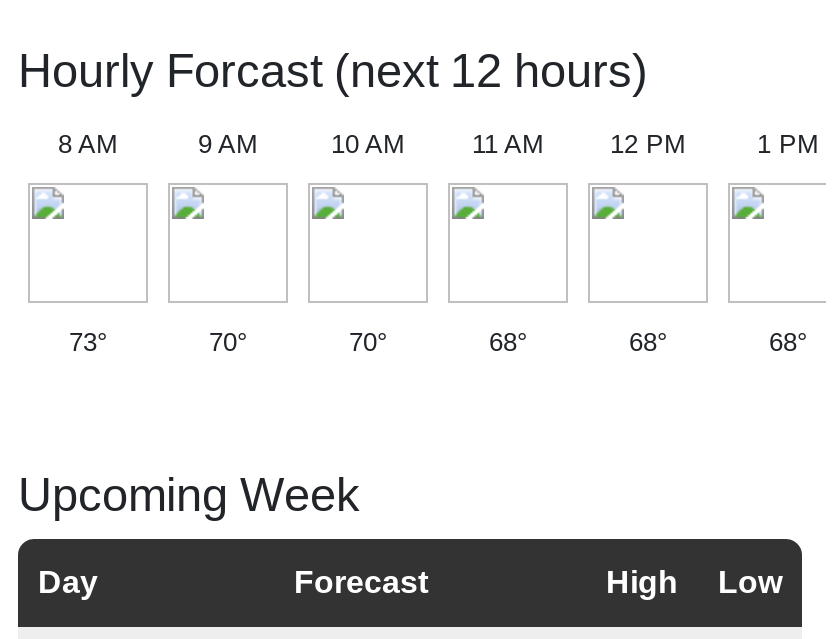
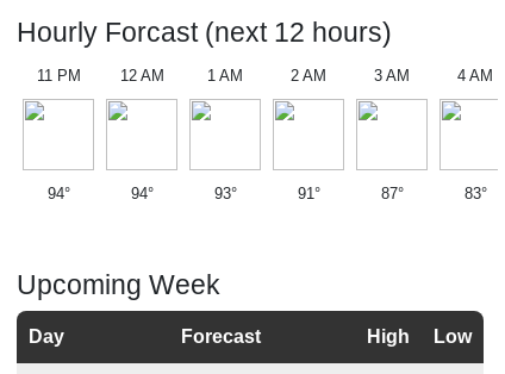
[58,129,819,159] 8 AM | 9 AM | 10 AM | 11 AM | 12 PM | 1 PM -> [36,67,493,85] 11 PM | 12 AM | 1 AM | 2 AM | 3 AM | 4 AM
[69,327,807,357] 73° | 70° | 70° | 68° | 68° | 68° -> [47,185,487,202] 94° | 94° | 93° | 91° | 87° | 83°

